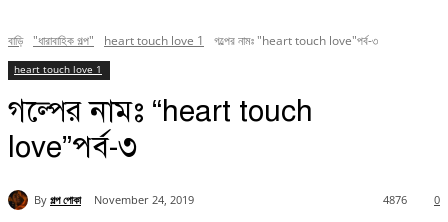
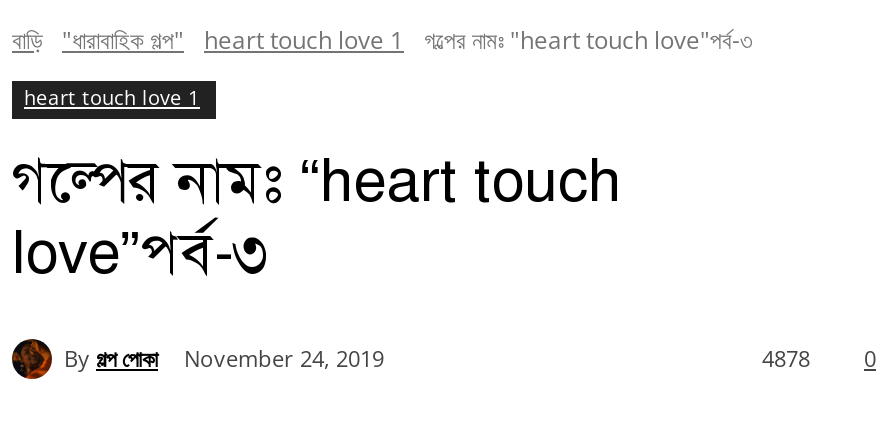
[383,192,440,207] 4876 0 -> [762,343,876,373] 4878 0

